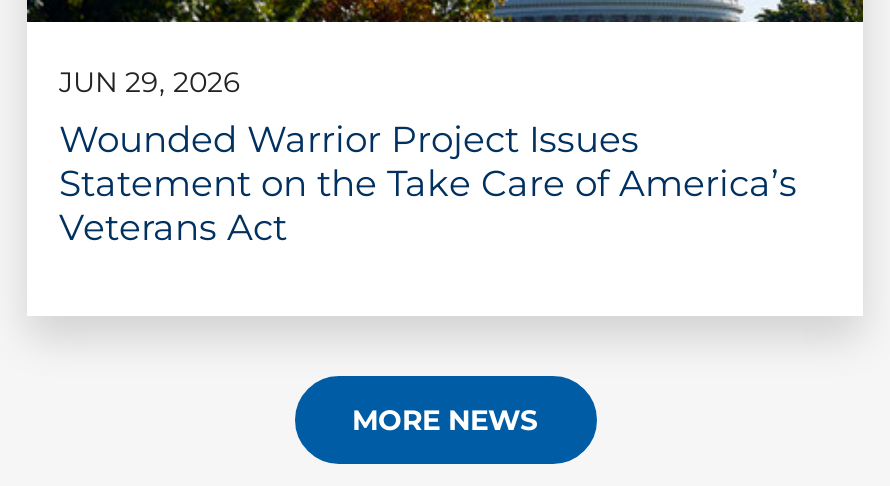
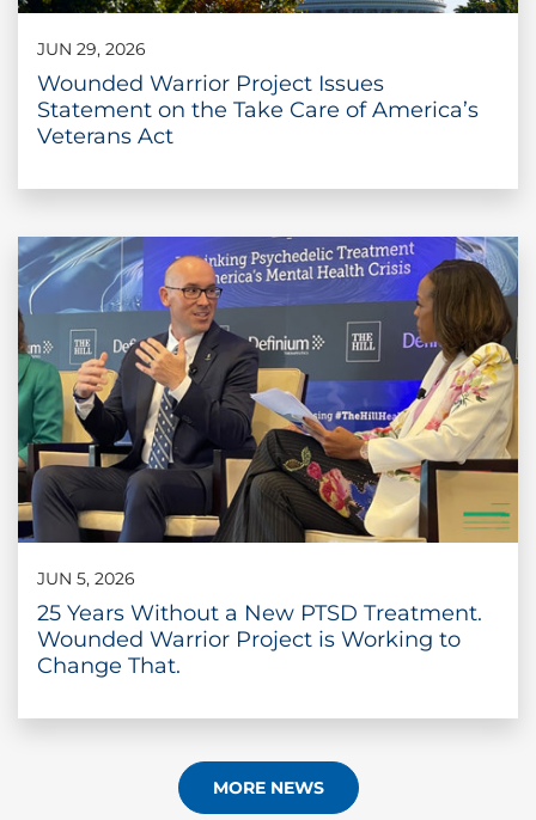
none -> [17,225,519,679] [image] | JUN 5, 2026 | 25 Years Without a New PTSD Treatment. | Wounded Warrior Project is Working to | Change That.

